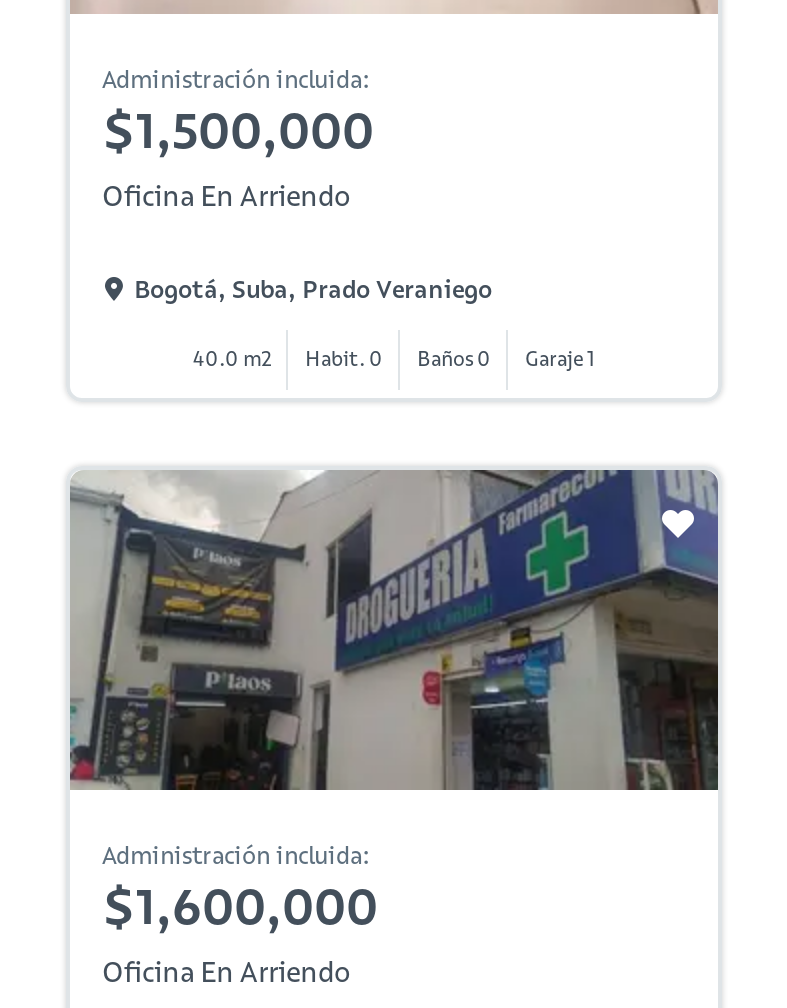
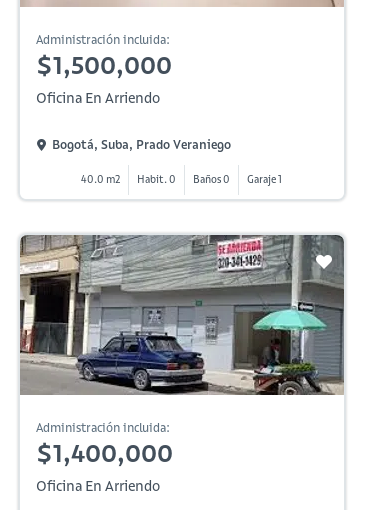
[70,470,720,790] [image] -> [20,234,344,395] [image]
[102,876,378,936] $1,600,000 -> [36,438,173,468] $1,400,000

